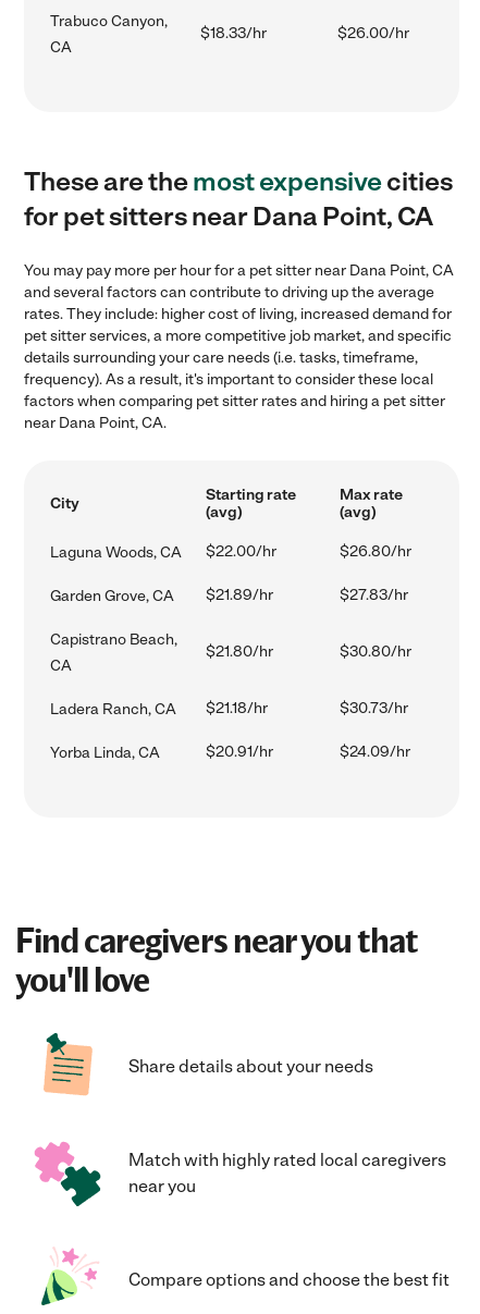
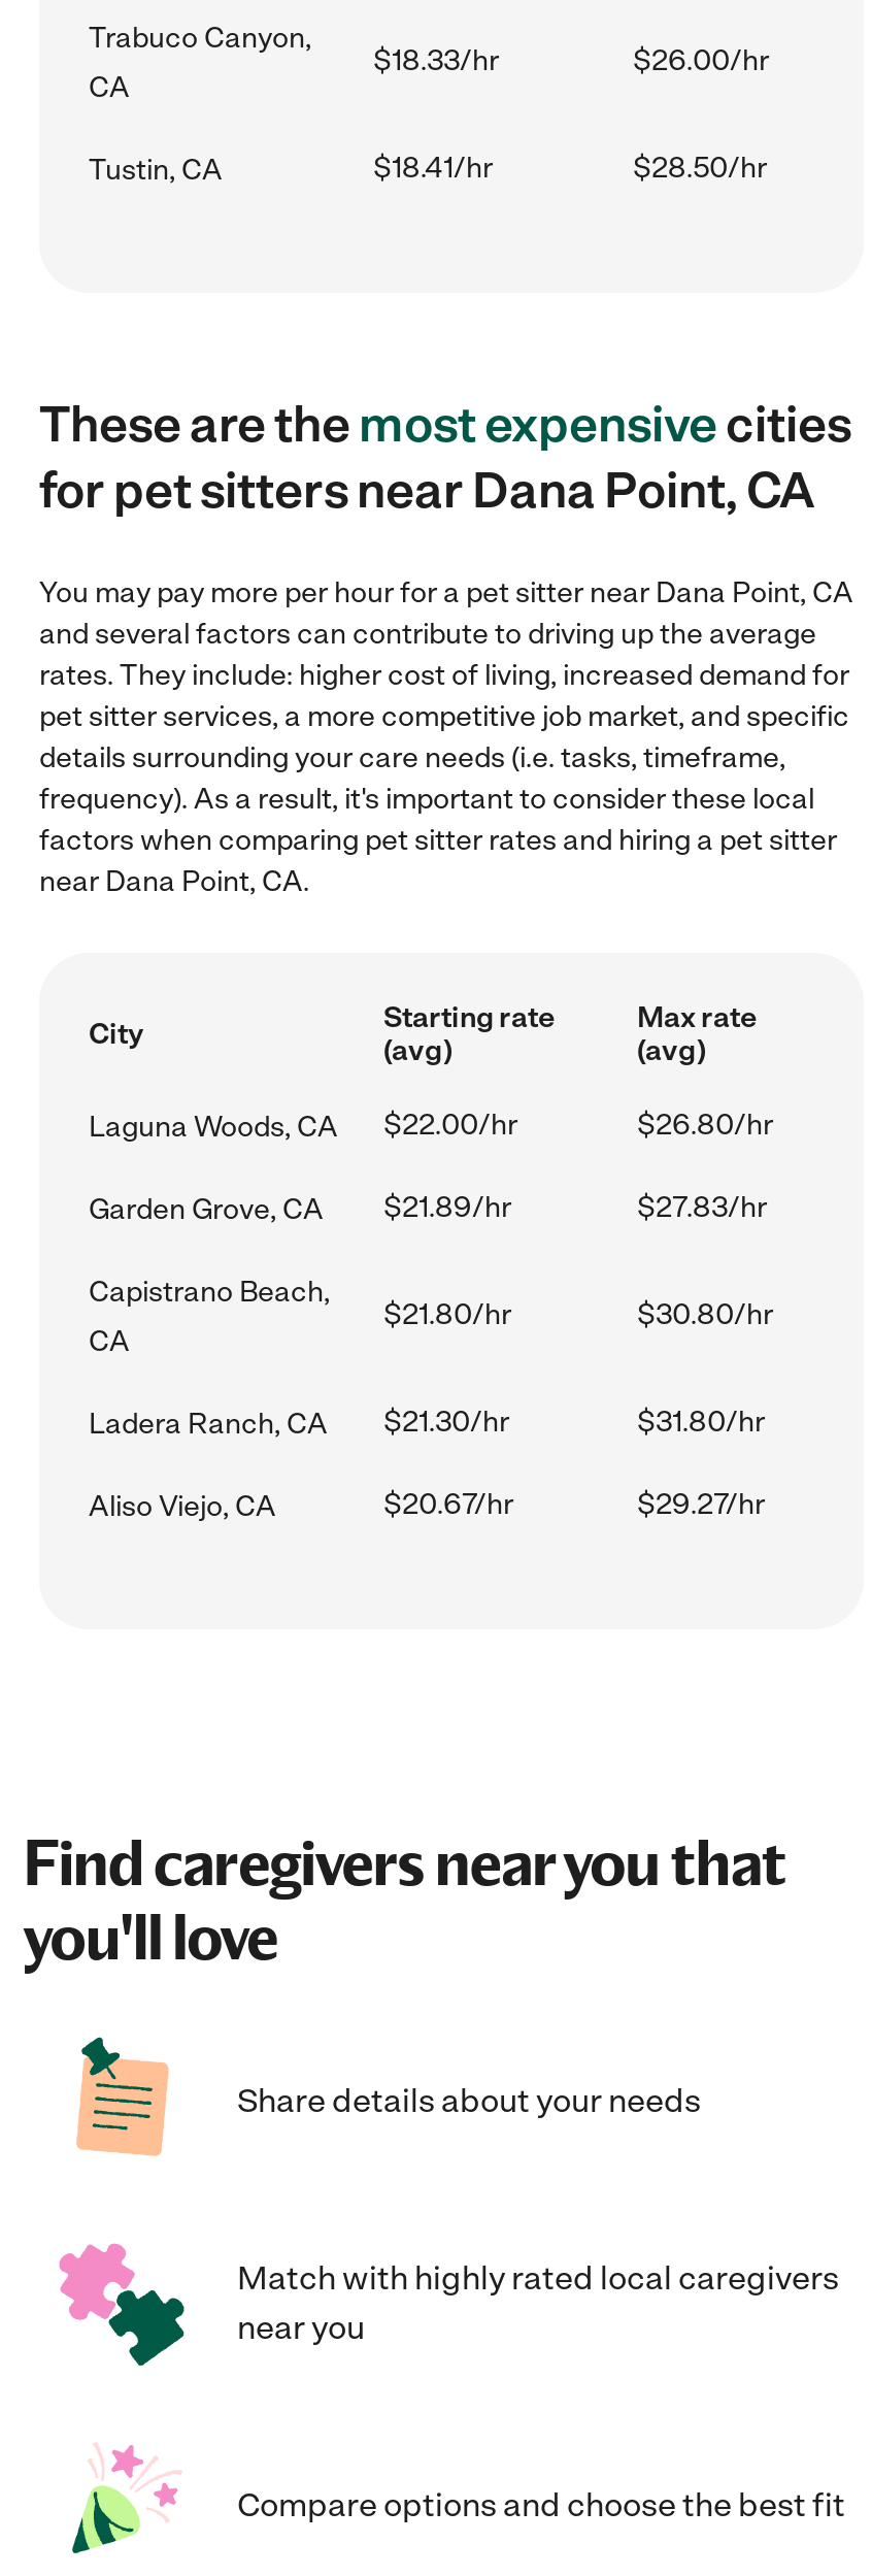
none -> [89,151,767,188] Tustin, CA | $18.41/hr | $28.50/hr
[206,699,408,717] $21.18/hr | $30.73/hr -> [383,1405,765,1440] $21.30/hr | $31.80/hr
[50,742,410,762] Yorba Linda, CA | $20.91/hr | $24.09/hr -> [89,1487,765,1524] Aliso Viejo, CA | $20.67/hr | $29.27/hr

